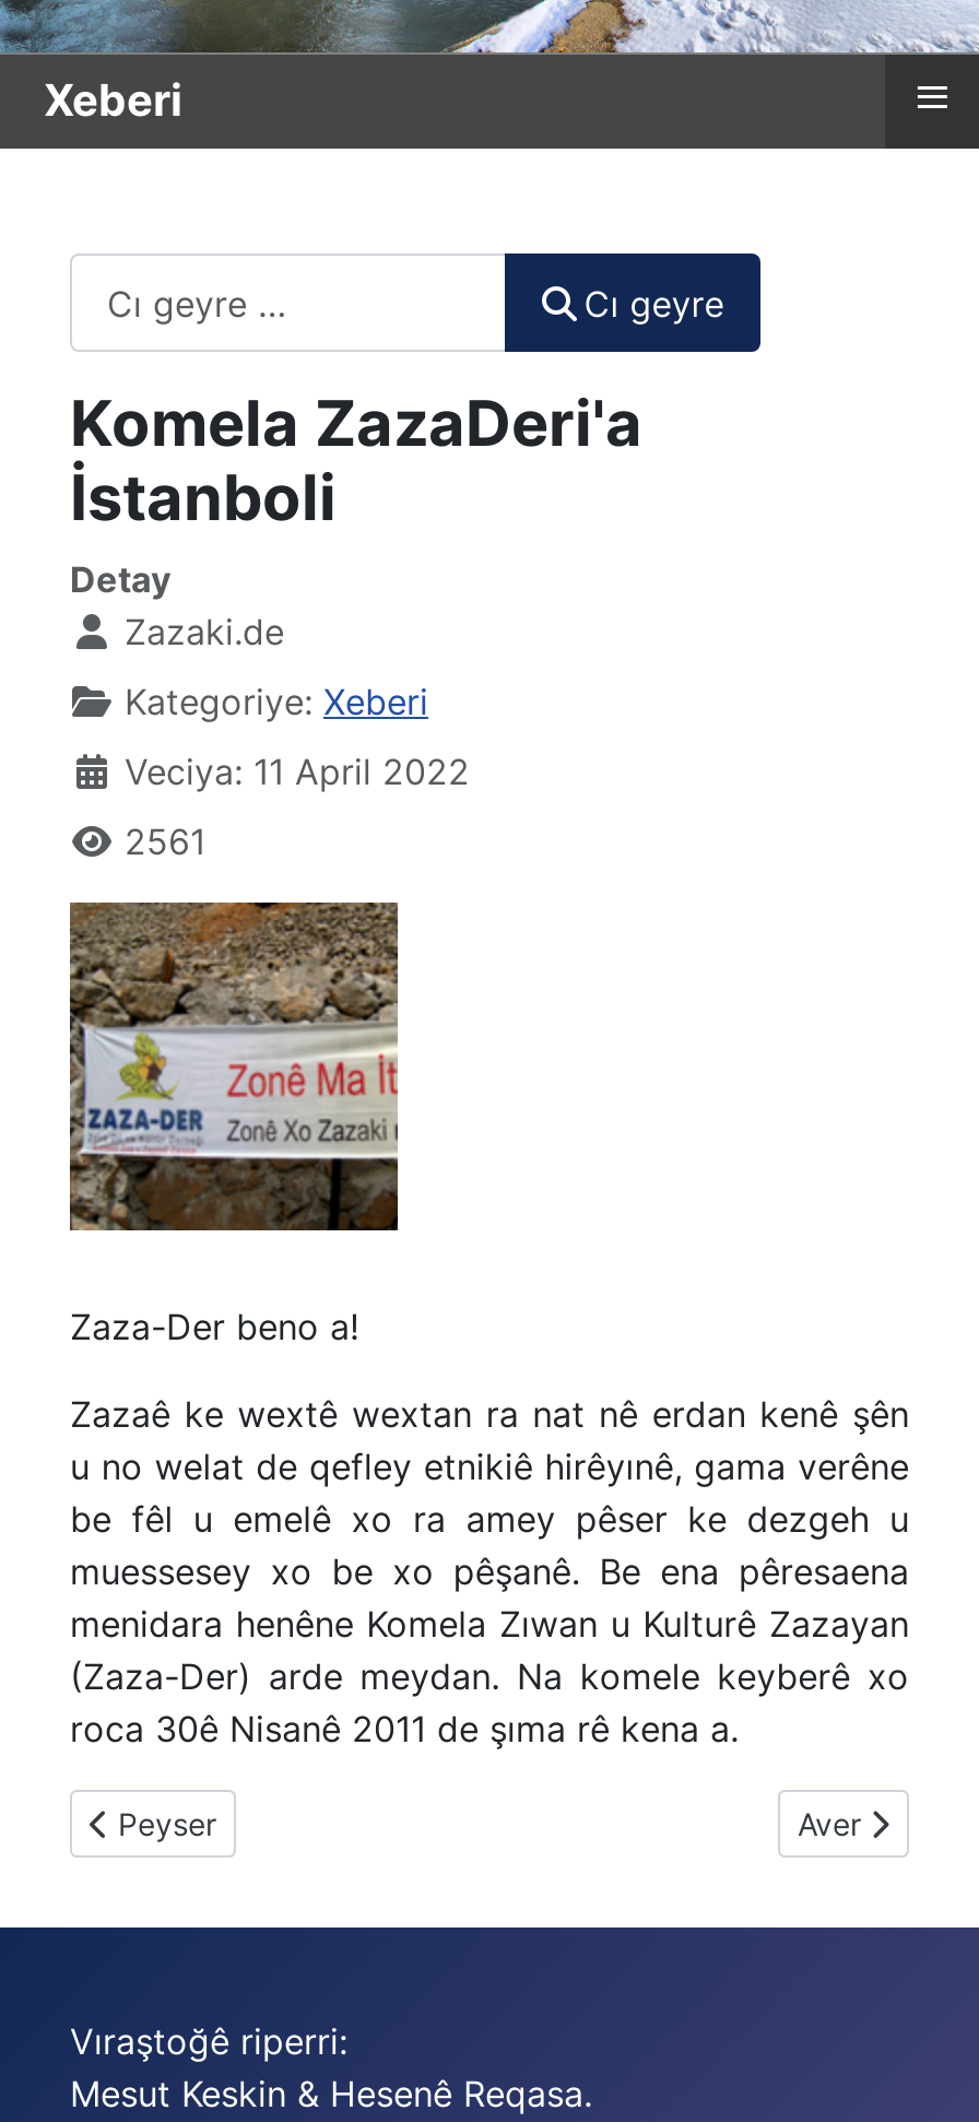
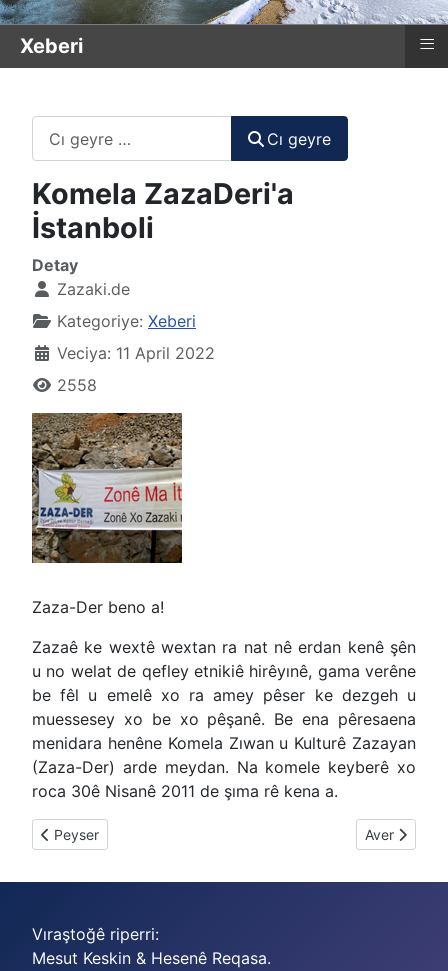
[125,820,205,864] 2561 -> [57,375,97,395] 2558

